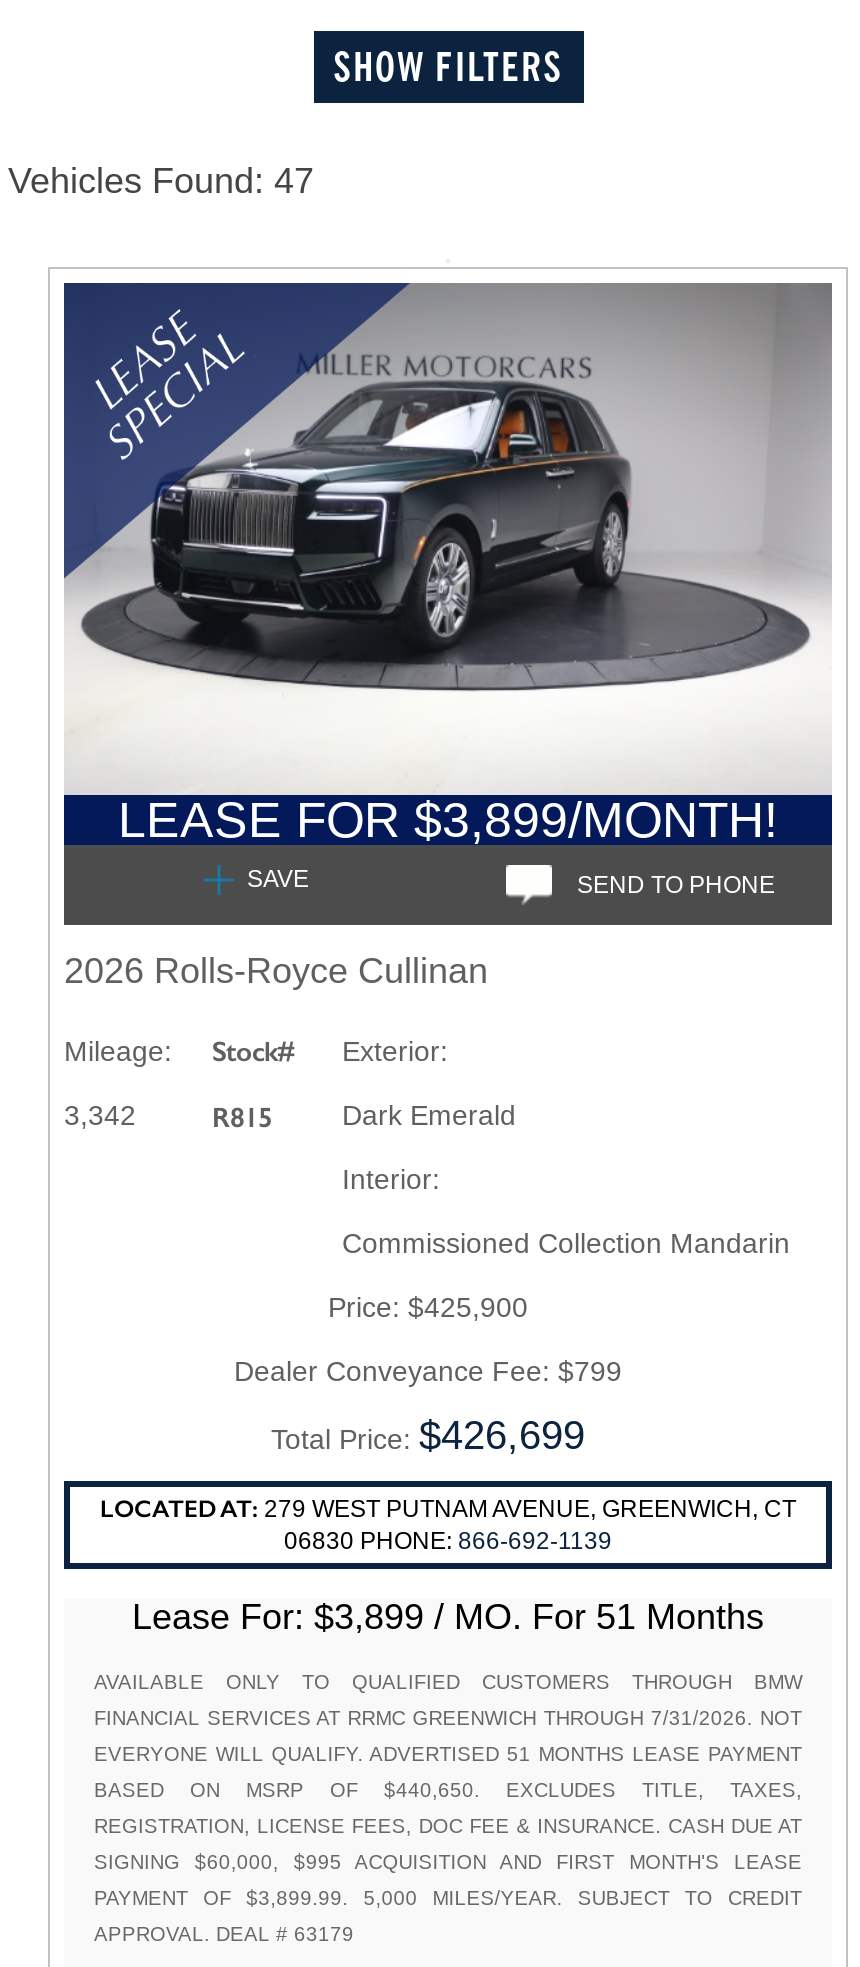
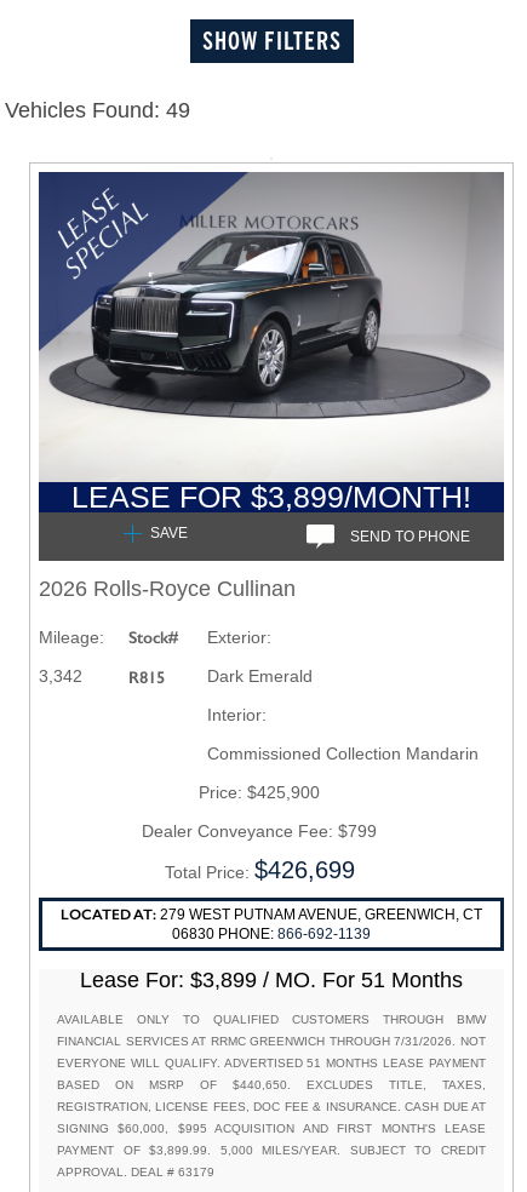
[8,161,314,201] Vehicles Found: 47 -> [5,98,190,122] Vehicles Found: 49

